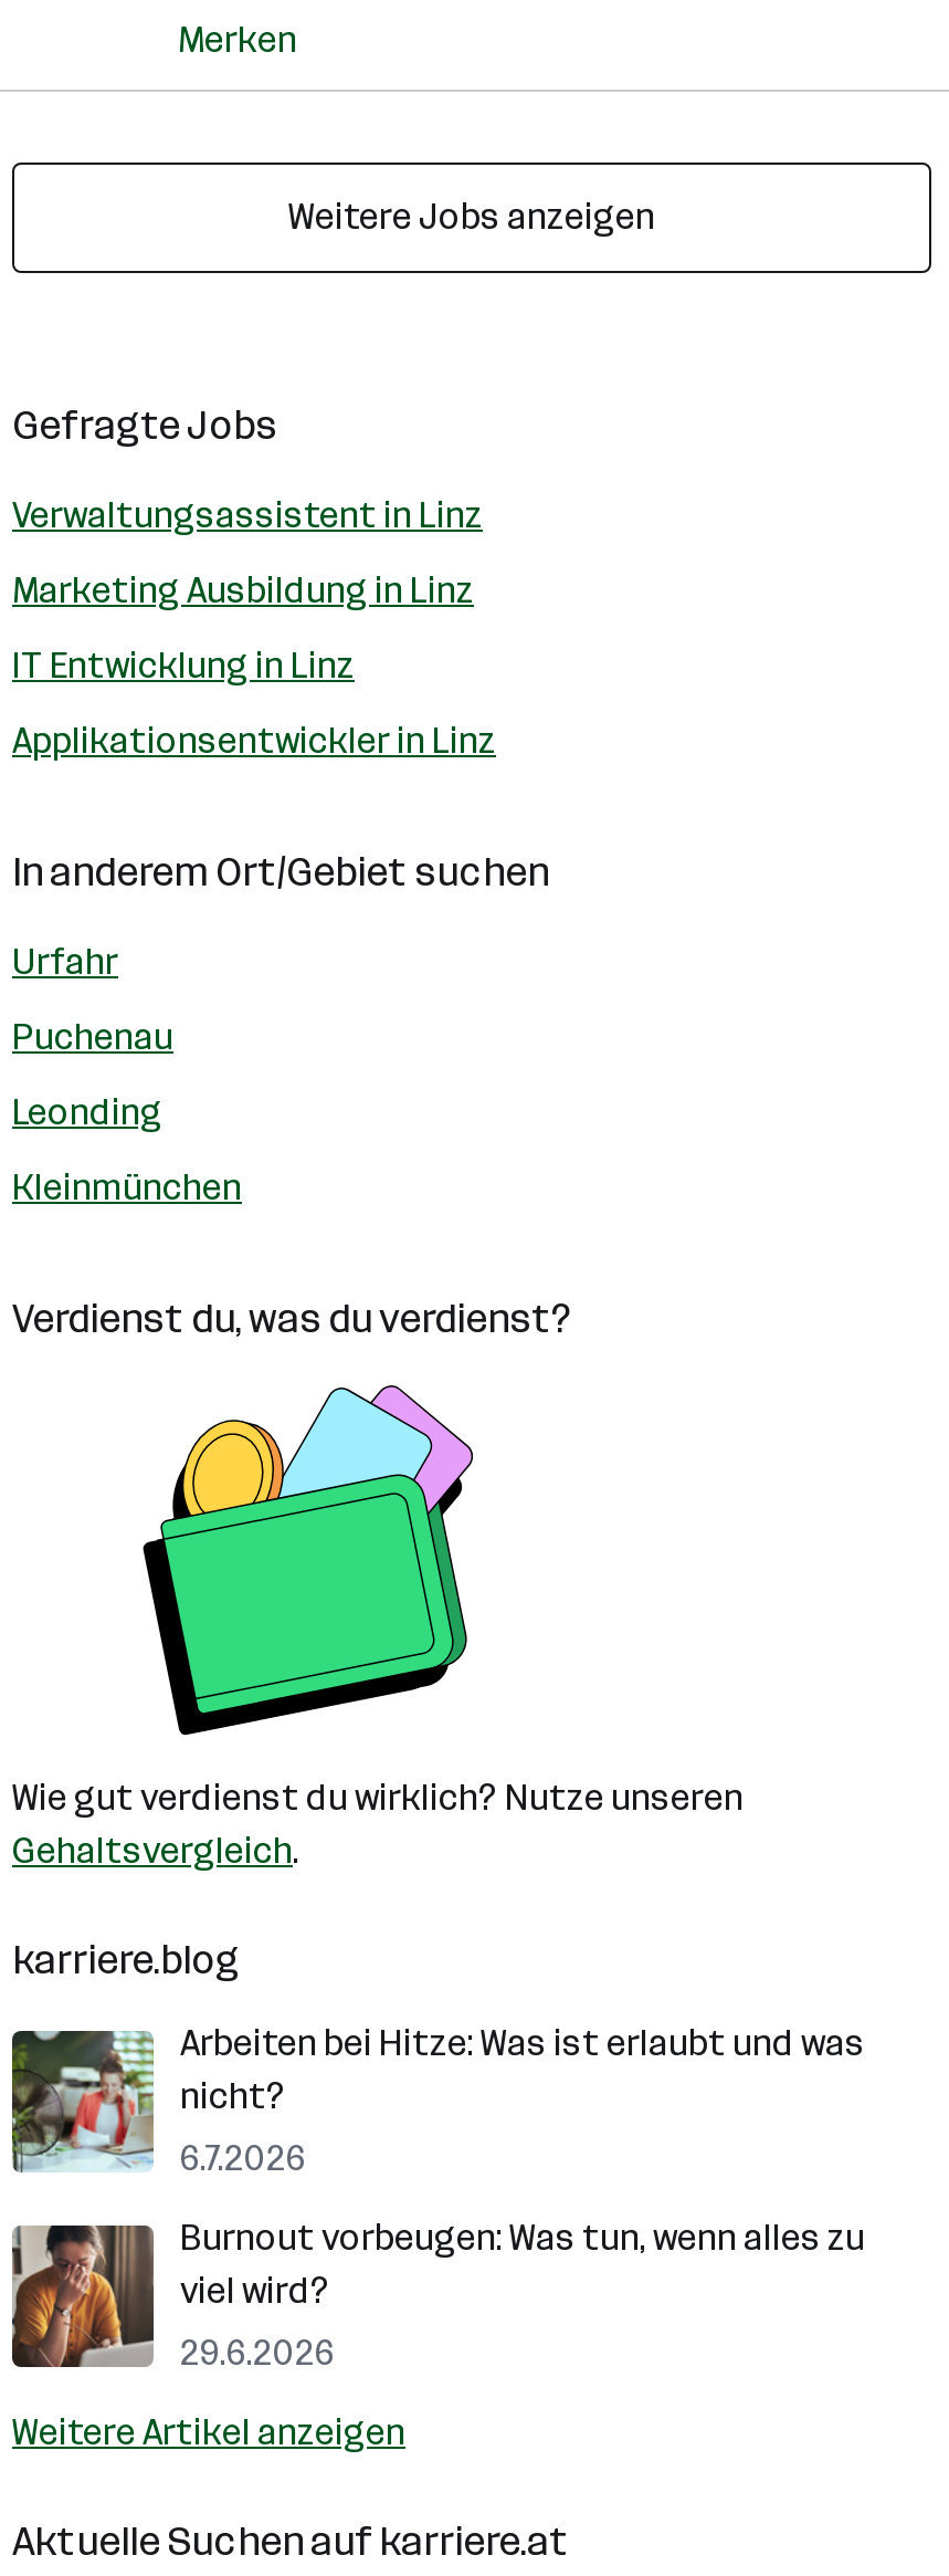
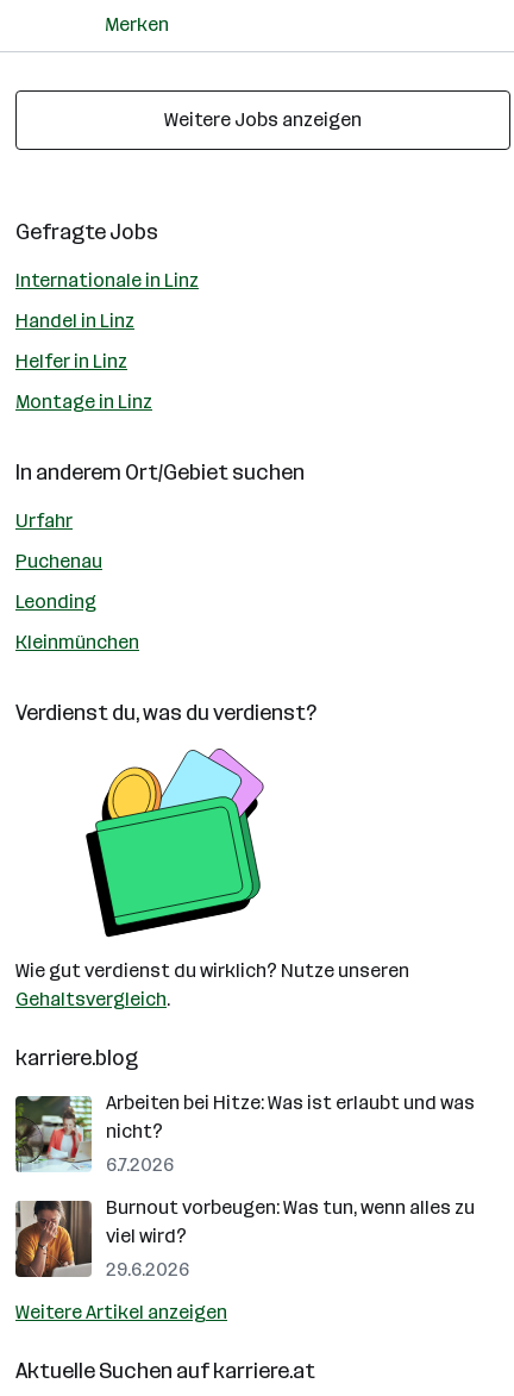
[12,494,483,536] Verwaltungsassistent in Linz -> [15,269,199,292] Internationale in Linz
[12,569,474,611] Marketing Ausbildung in Linz -> [15,309,134,332] Handel in Linz
[12,645,355,687] IT Entwicklung in Linz -> [15,350,127,373] Helfer in Linz
[12,720,496,762] Applikationsentwickler in Linz -> [15,390,152,413] Montage in Linz

